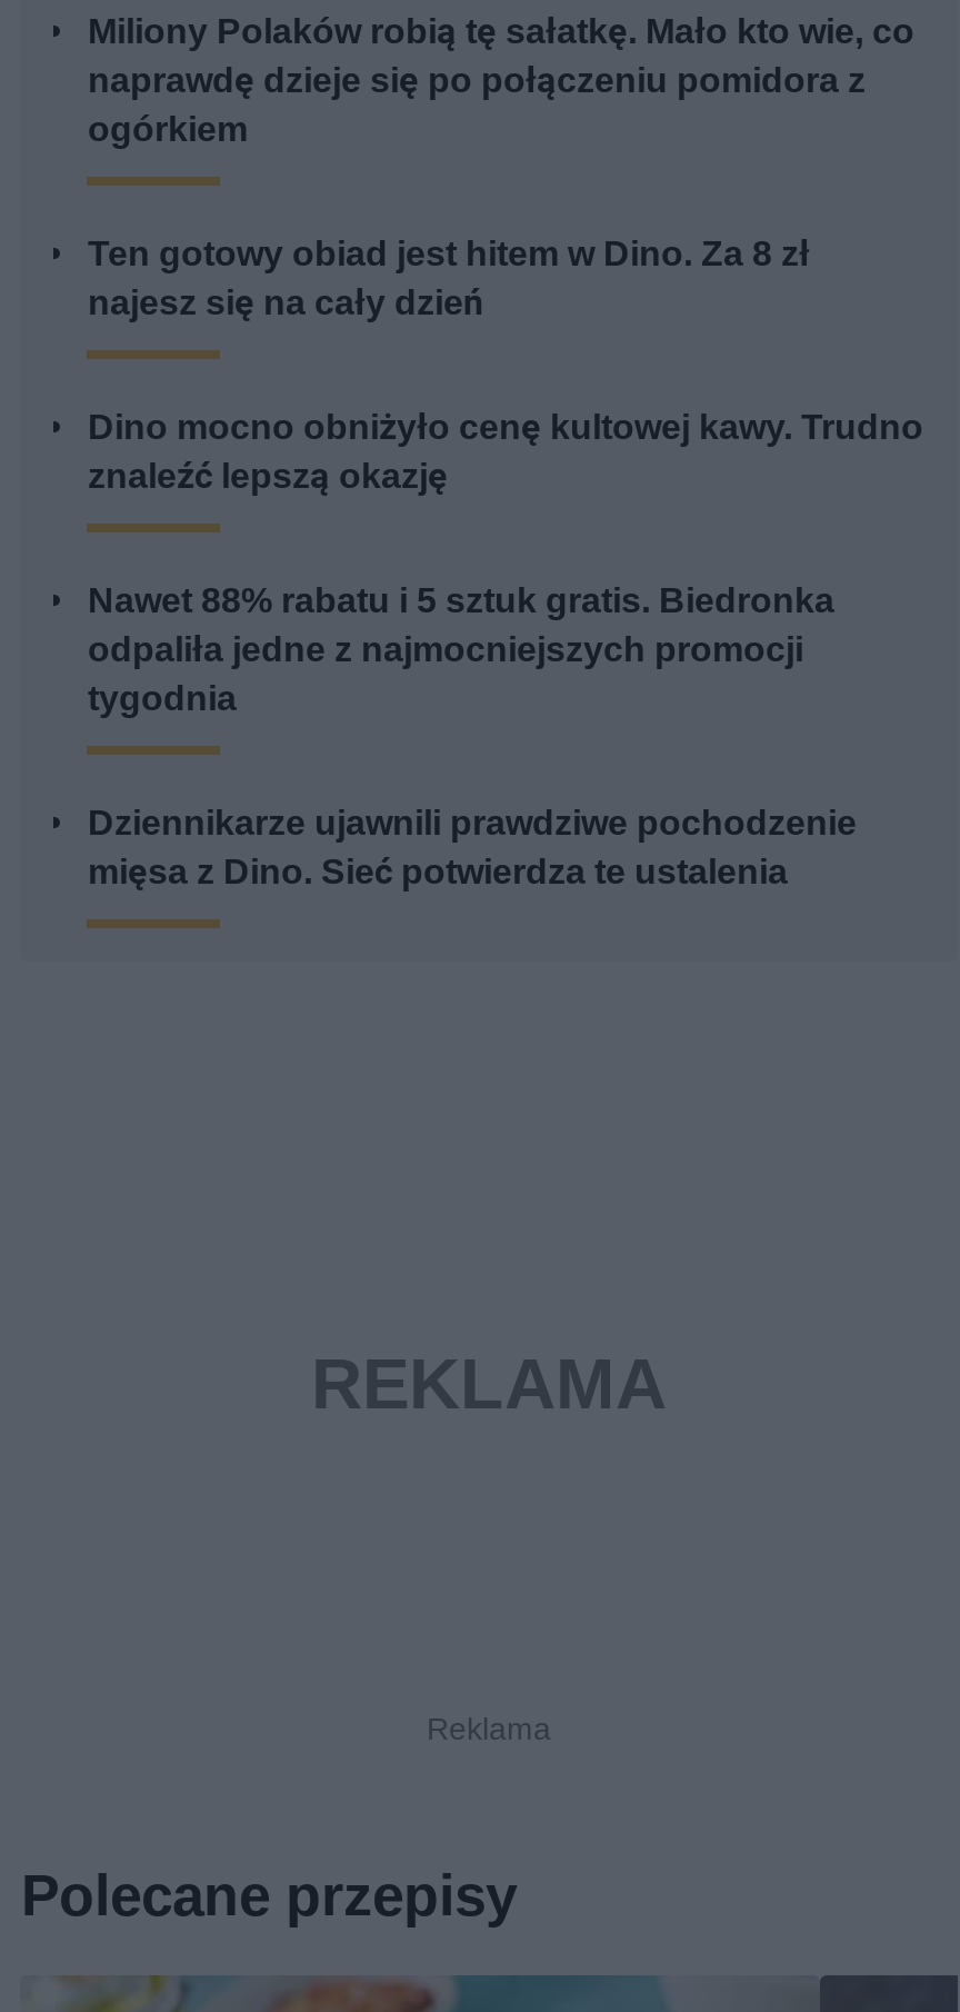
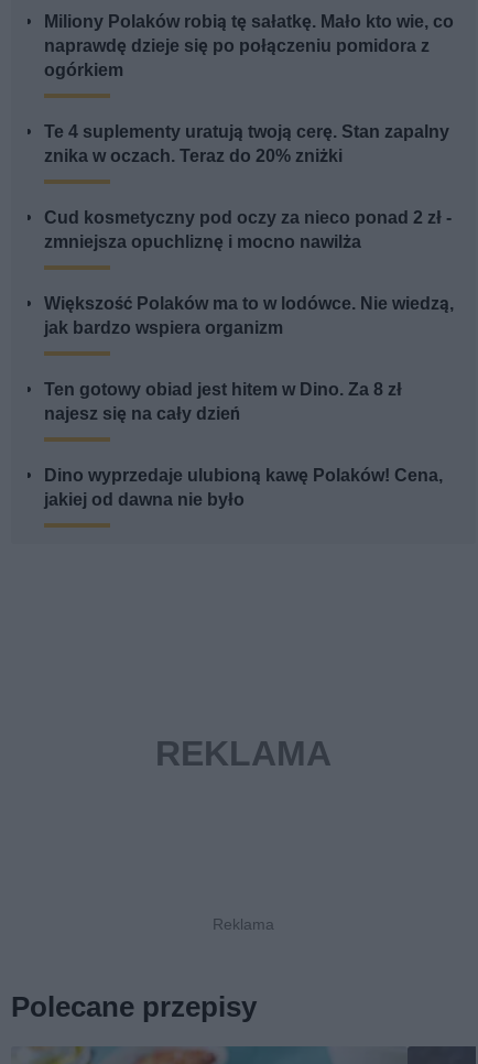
none -> [44,121,454,338] Te 4 suplementy uratują twoją cerę. Stan zapalny | znika w oczach. Teraz do 20% zniżki | Cud kosmetyczny pod oczy za nieco ponad 2 zł - | zmniejsza opuchliznę i mocno nawilża | Większość Polaków ma to w lodówce. Nie wiedzą, | jak bardzo wspiera organizm
moved [88,233,810,325] -> [44,379,402,424]: Ten gotowy obiad jest hitem w Dino. Za 8 zł | najesz się na cały dzień
[88,407,923,894] Dino mocno obniżyło cenę kultowej kawy. Trudno | znaleźć lepszą okazję | Nawet 88% rabatu i 5 sztuk gratis. Biedronka | odpaliła jedne z najmocniejszych promocji | tygodnia | Dziennikarze ujawnili prawdziwe pochodzenie | mięsa z Dino. Sieć potwierdza te ustalenia -> [44,465,443,510] Dino wyprzedaje ulubioną kawę Polaków! Cena, | jakiej od dawna nie było

